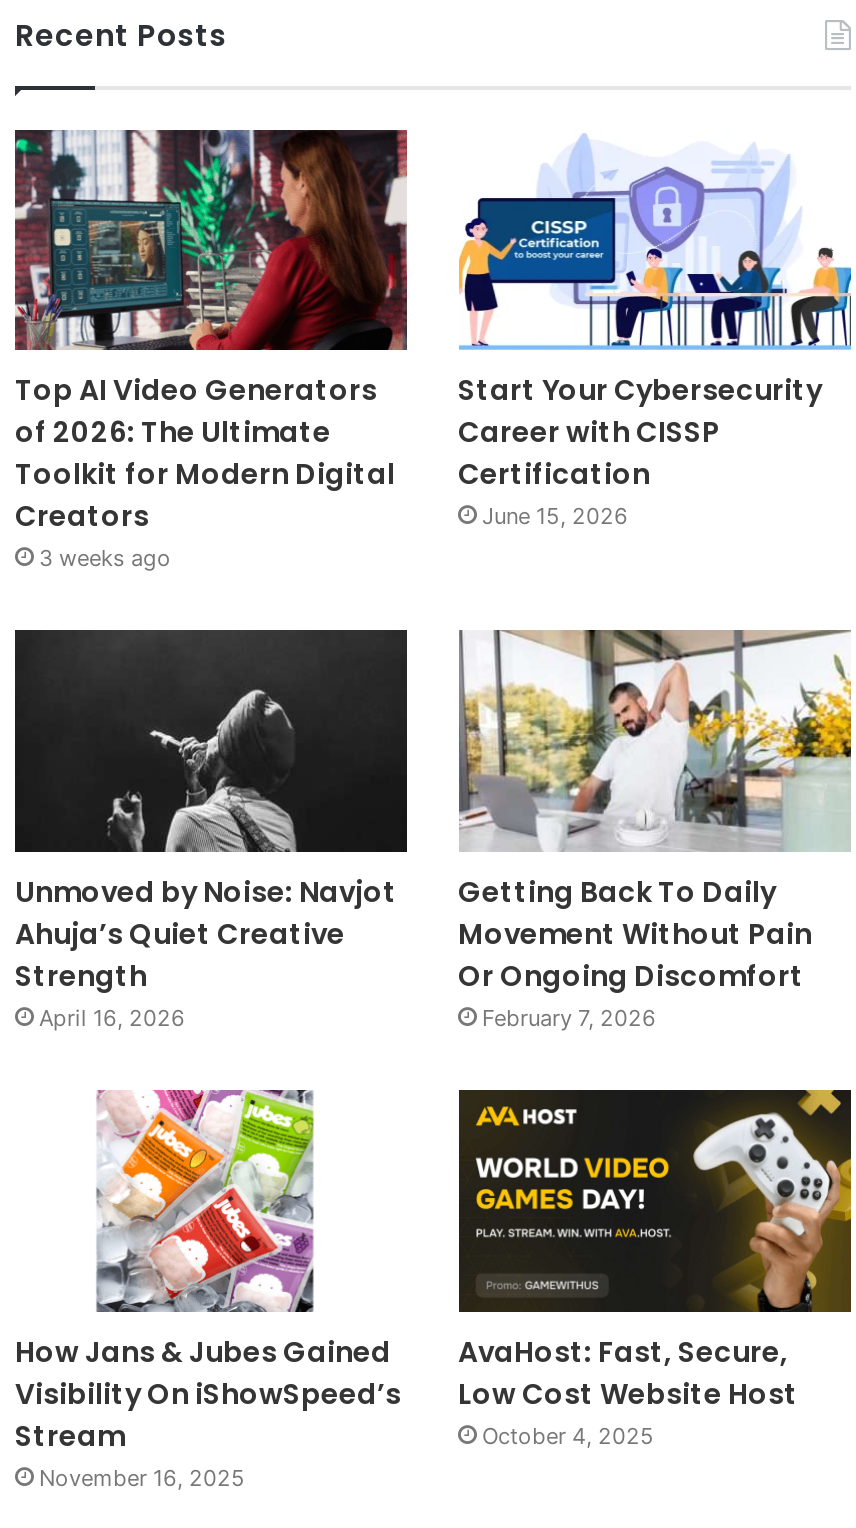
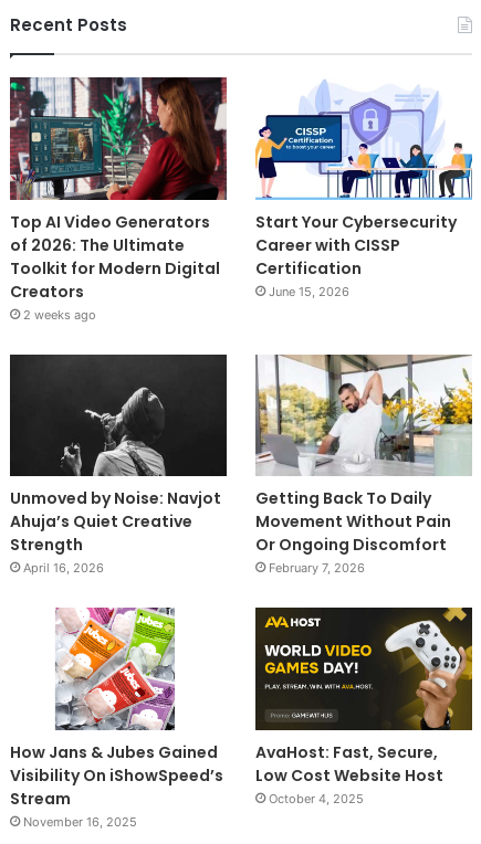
[39,545,171,573] 3 weeks ago -> [23,307,96,322] 2 weeks ago

